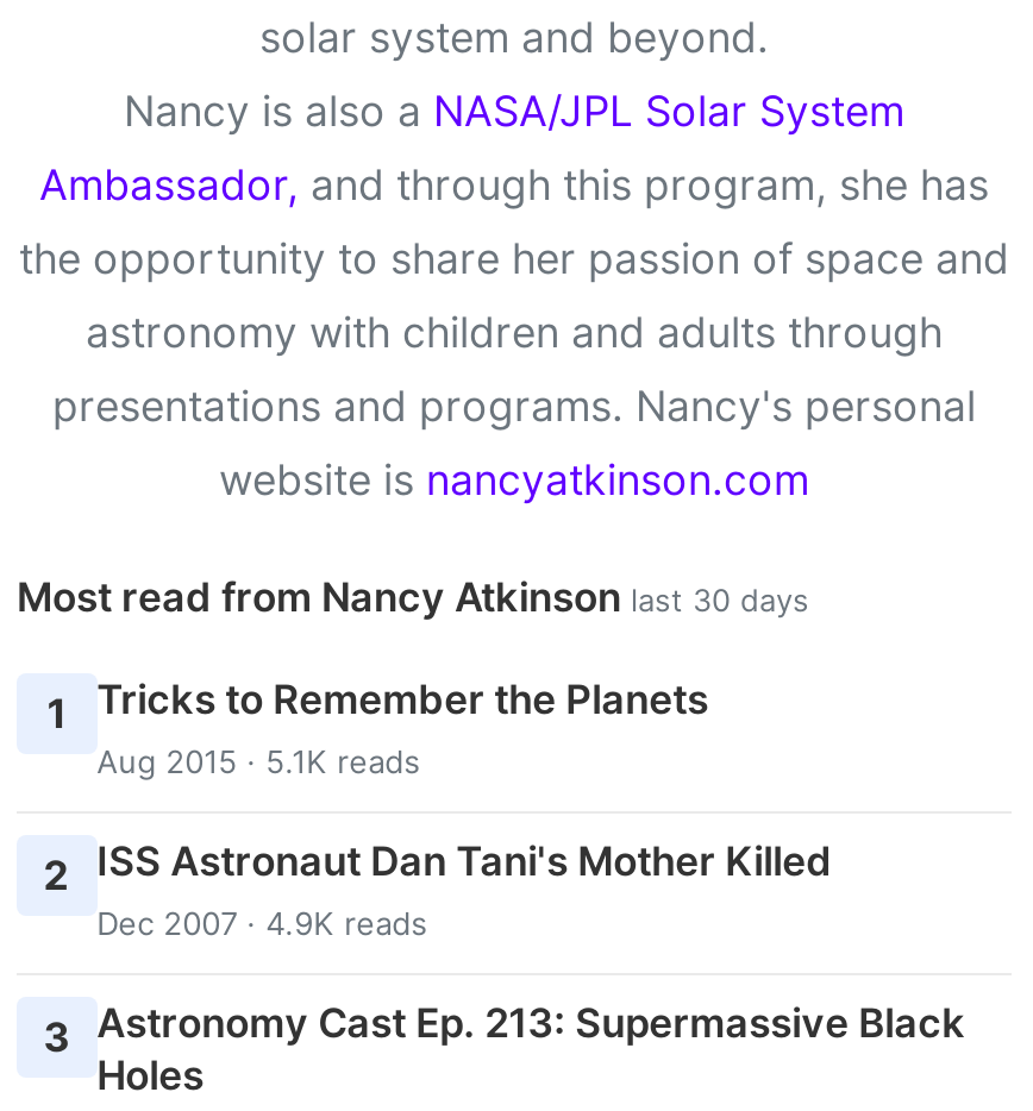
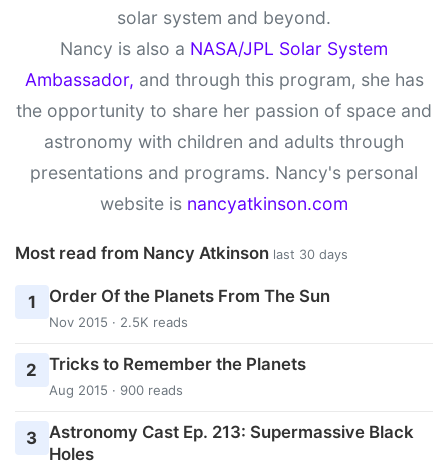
[97,675,708,780] Tricks to Remember the Planets | Aug 2015 · 5.1K reads -> [49,286,330,330] Order Of the Planets From The Sun | Nov 2015 · 2.5K reads
[44,838,832,942] 2 ISS Astronaut Dan Tani's Mother Killed | Dec 2007 · 4.9K reads -> [26,354,306,398] 2 Tricks to Remember the Planets | Aug 2015 · 900 reads

